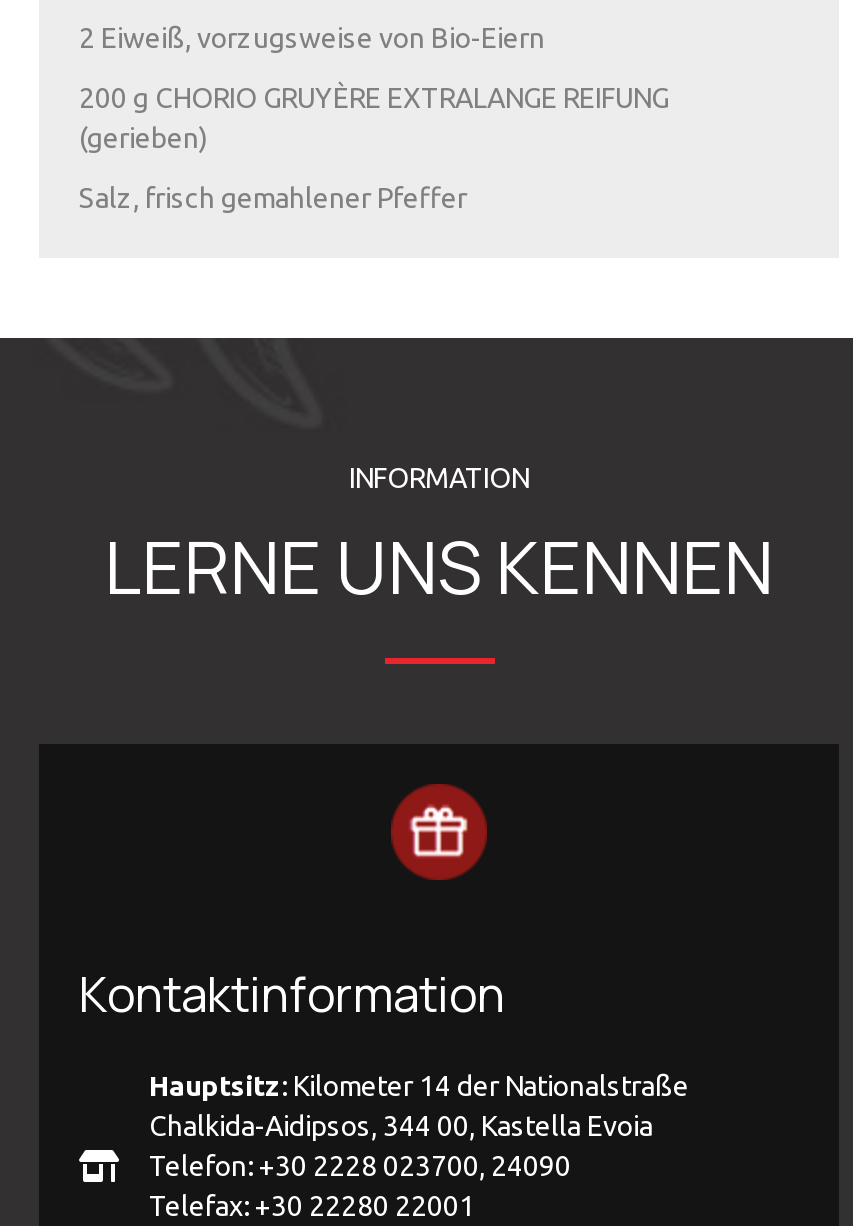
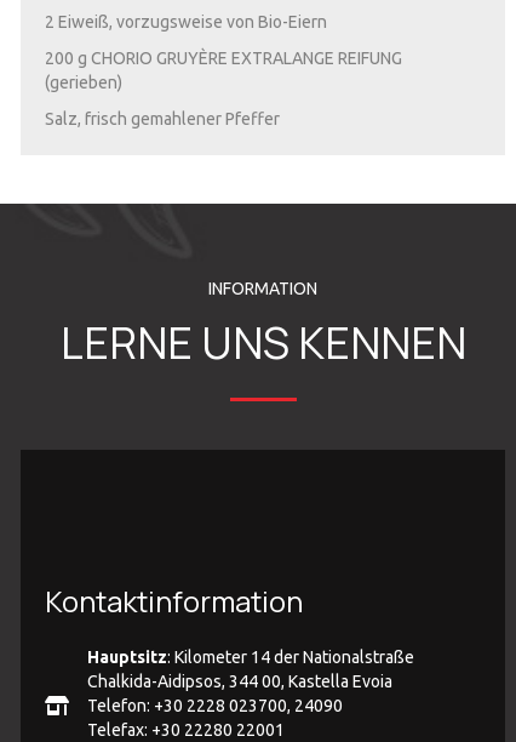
[389,782,489,882] [image] -> none

